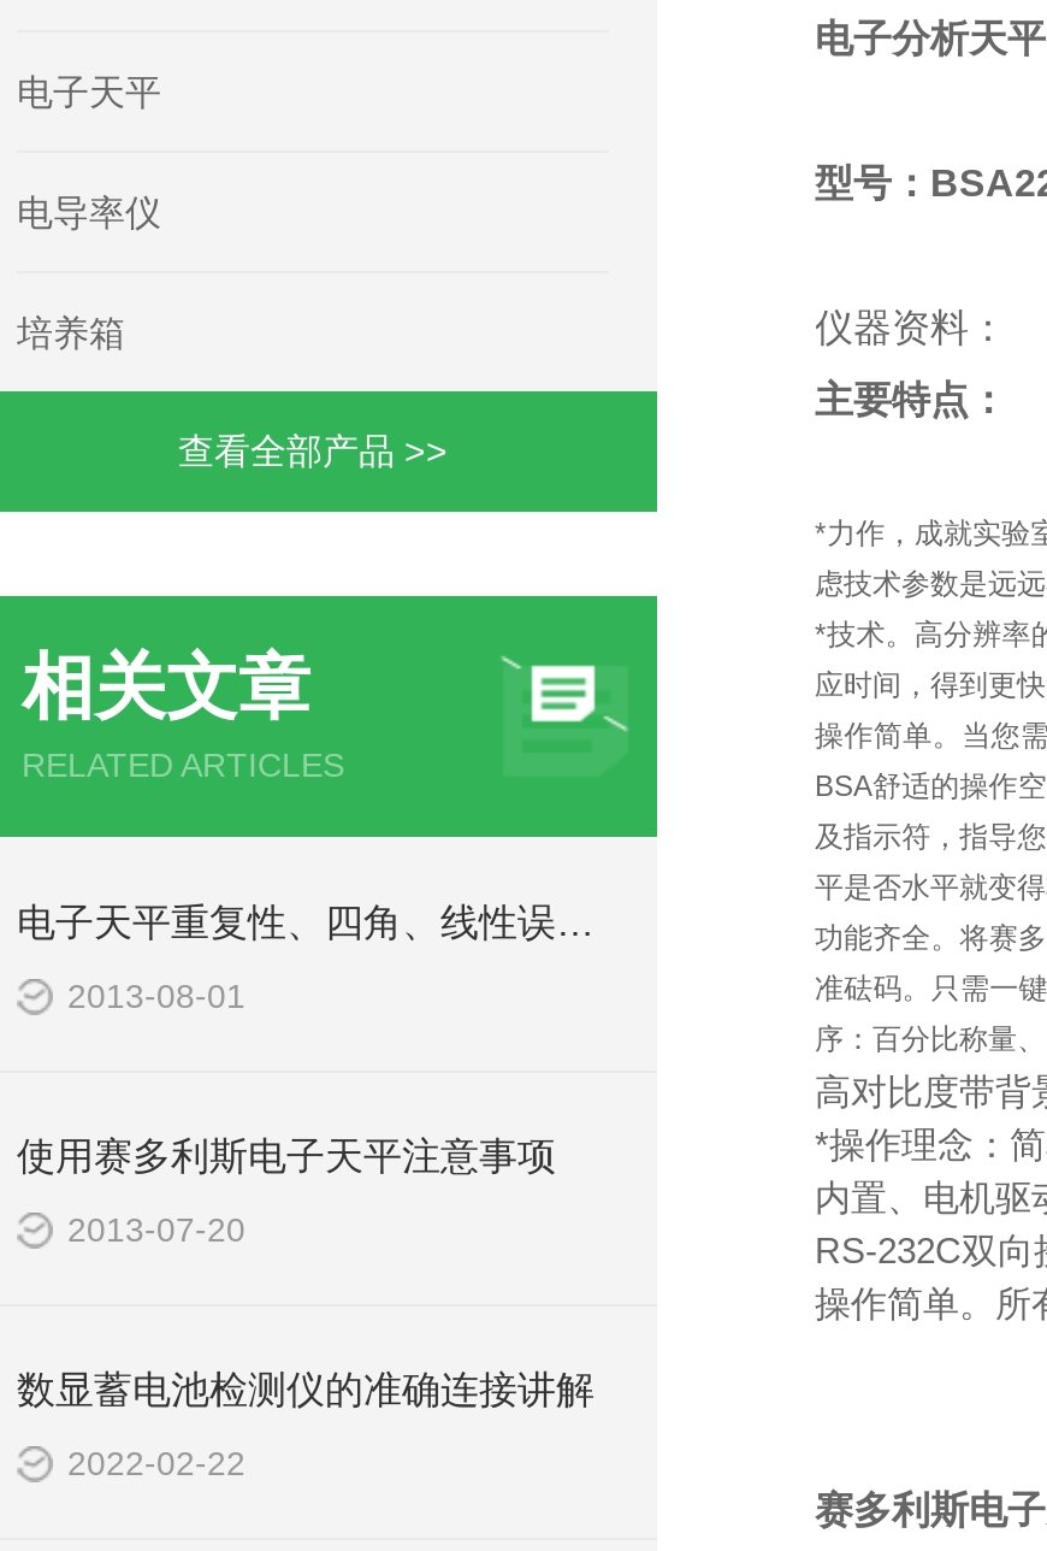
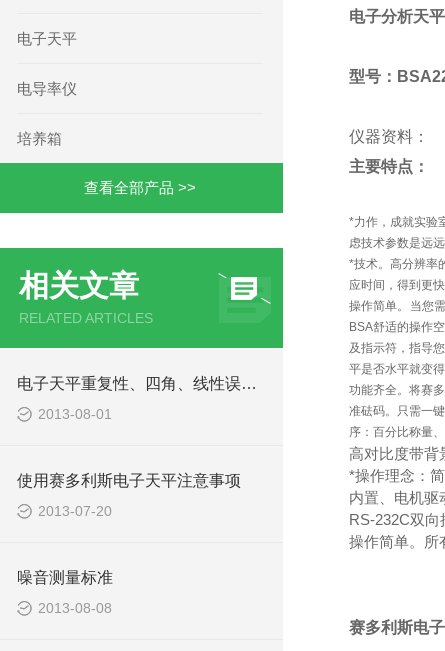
[17,1369,595,1410] 数显蓄电池检测仪的准确连接讲解 -> [17,569,113,586] 噪音测量标准
[67,1444,246,1482] 2022-02-22 -> [38,600,112,616] 2013-08-08

